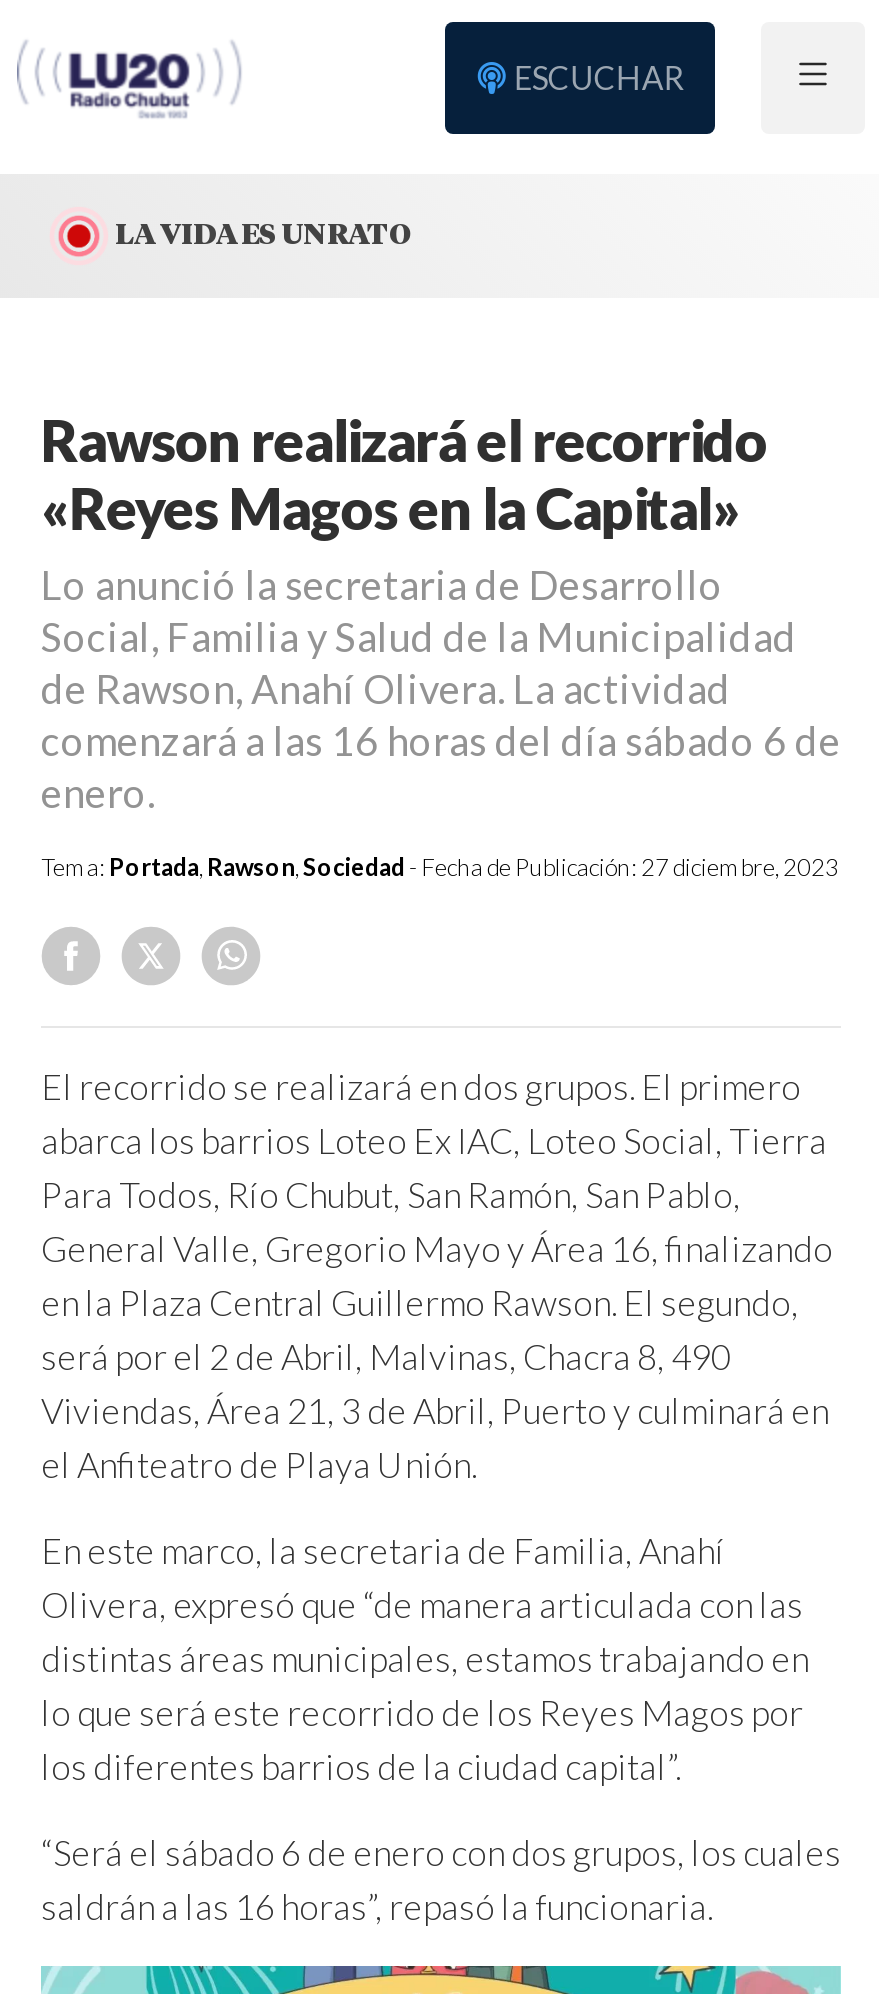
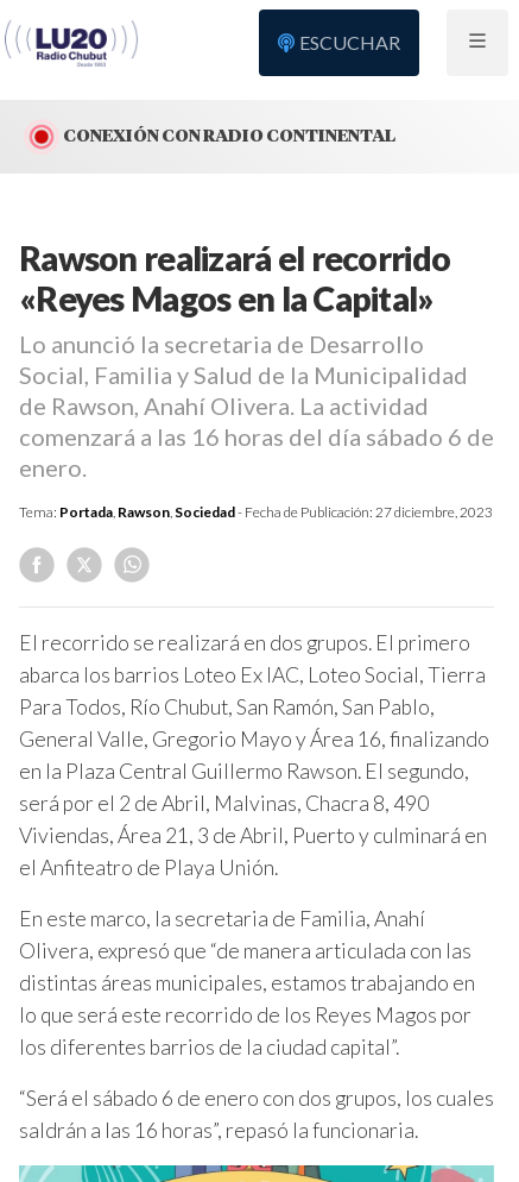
[115,217,413,249] LA VIDA ES UN RATO -> [63,126,395,145] CONEXIÓN CON RADIO CONTINENTAL

